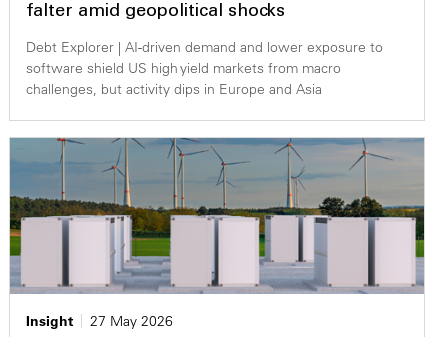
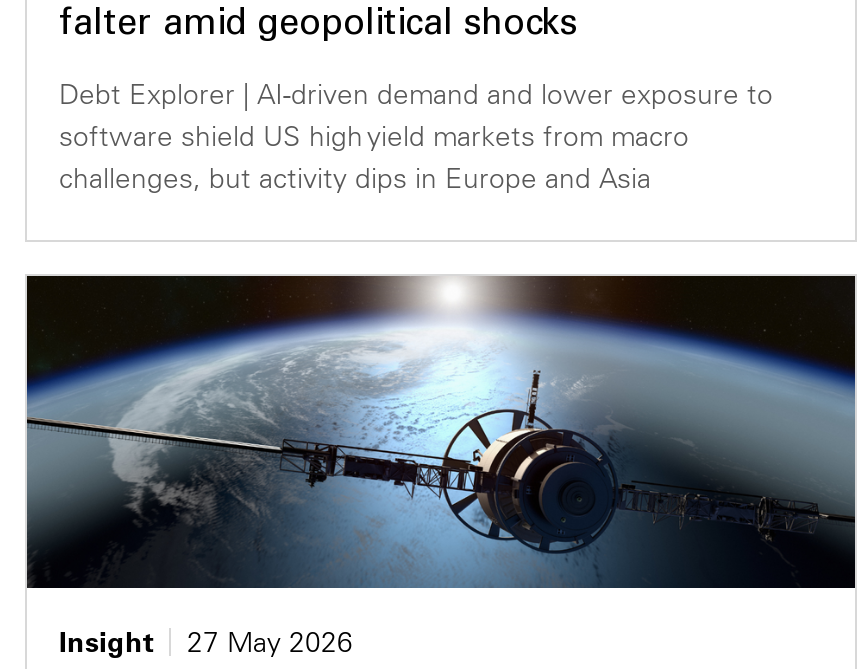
[9,137,425,294] [image] -> [25,274,857,588] [image]

